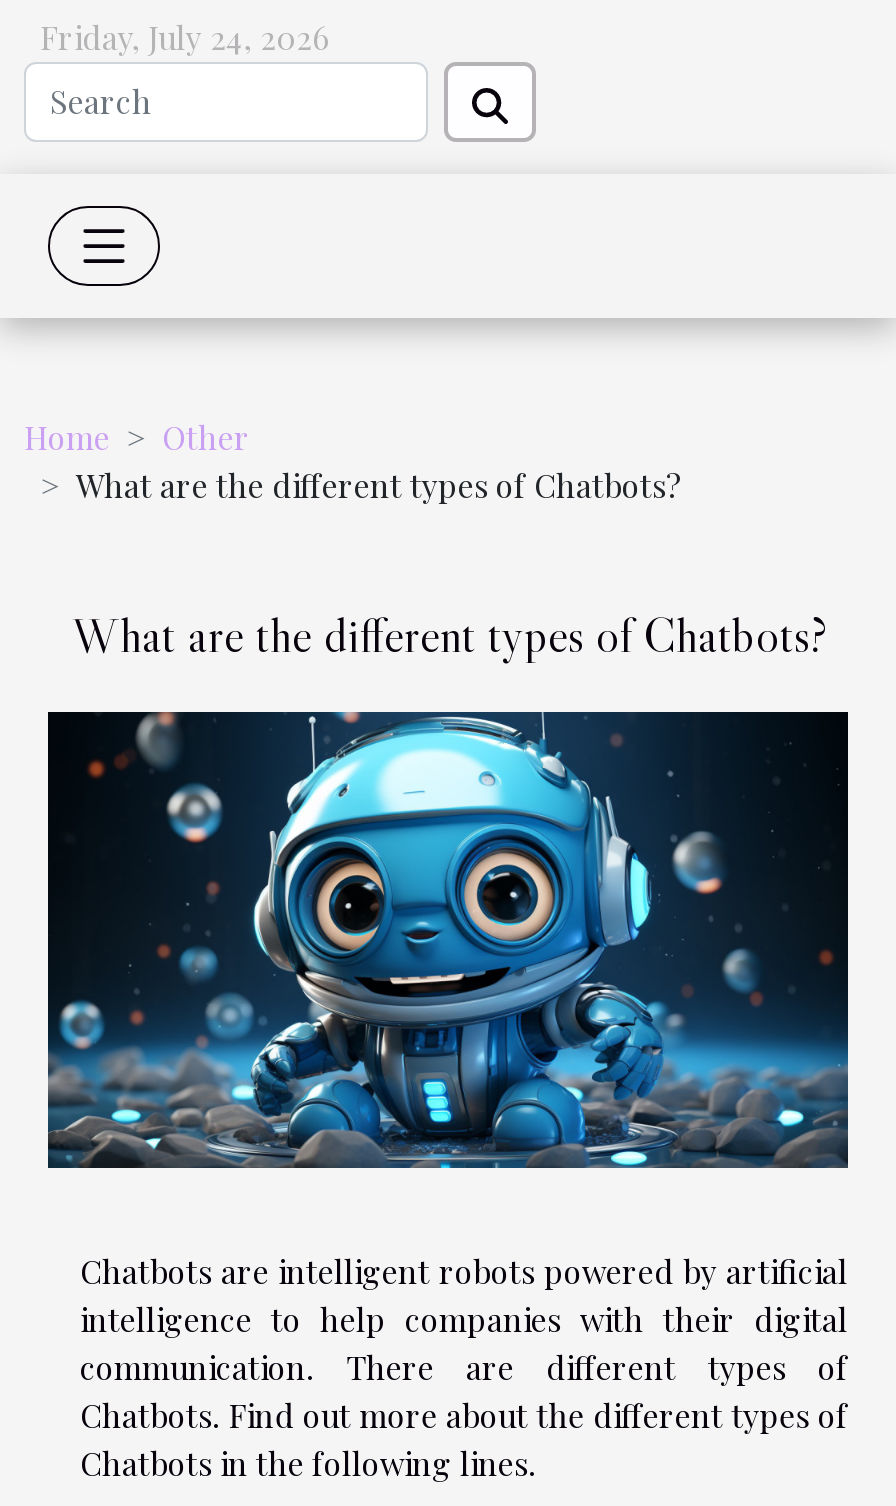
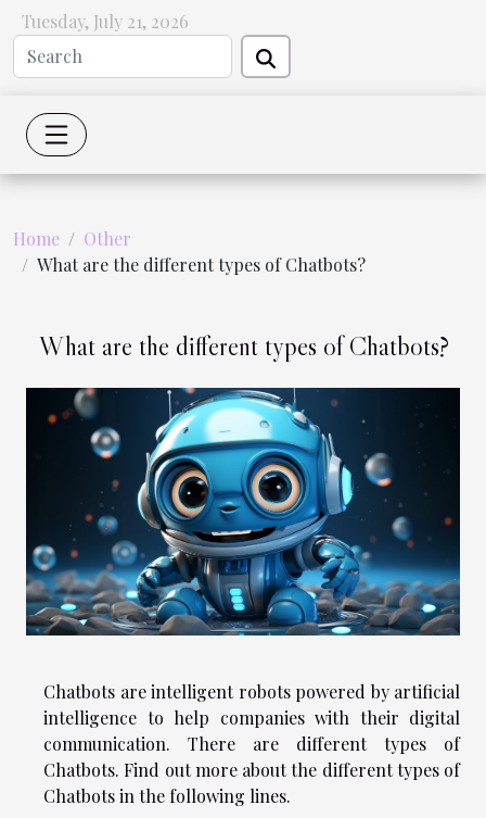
[40,16,330,58] Friday, July 24, 2026 -> [22,10,189,33] Tuesday, July 21, 2026

